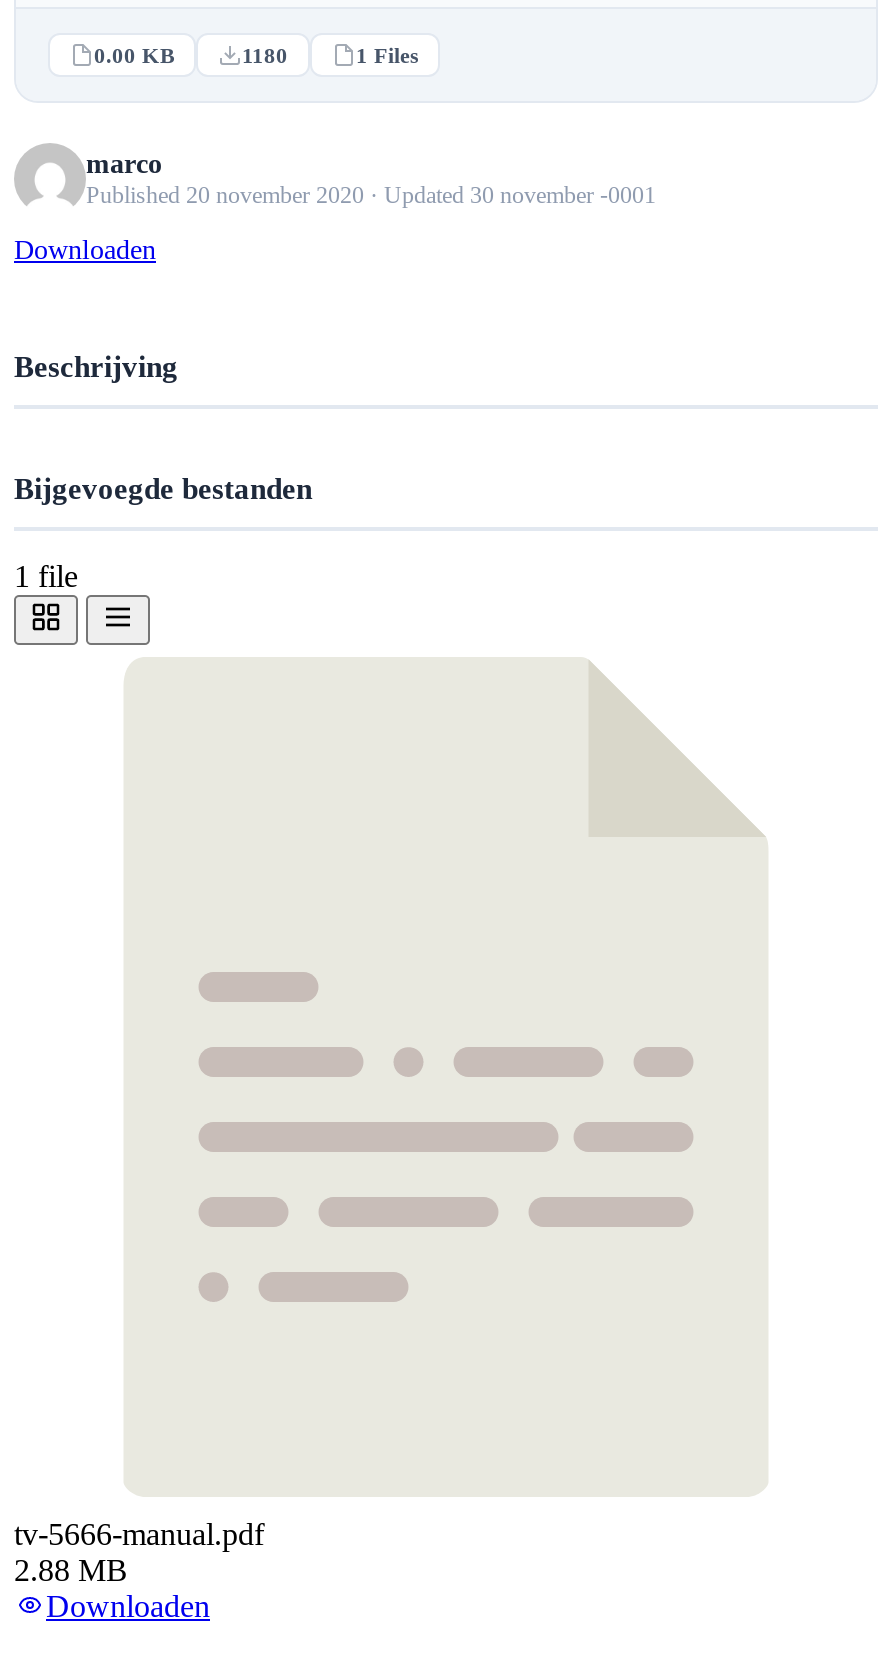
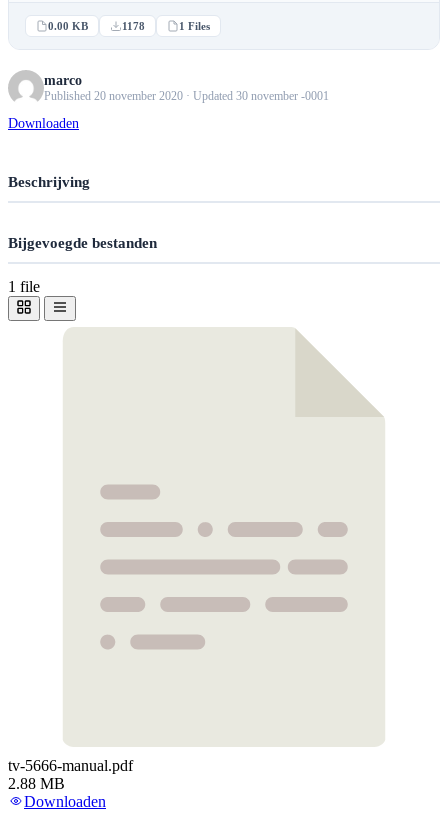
[242,43,288,67] 1180 -> [122,20,145,32] 1178

